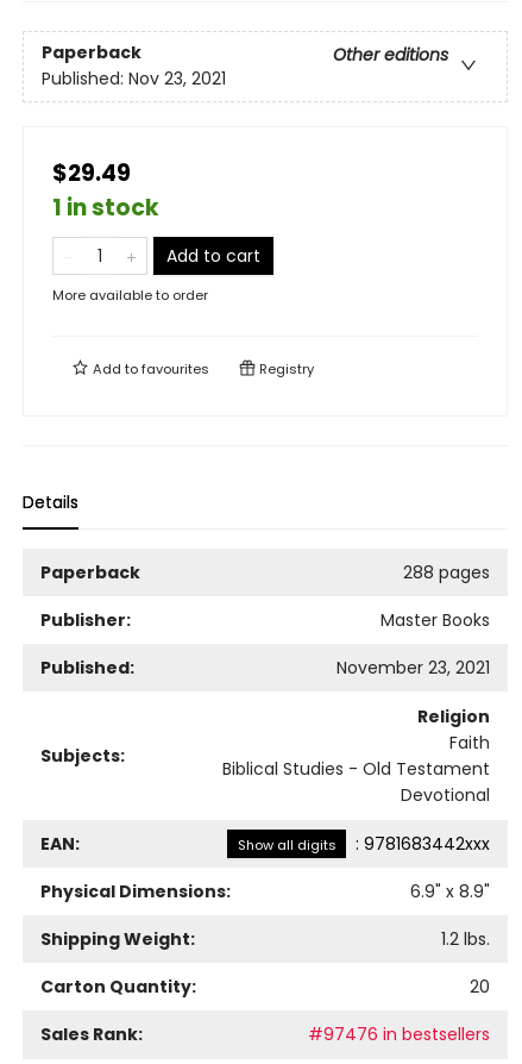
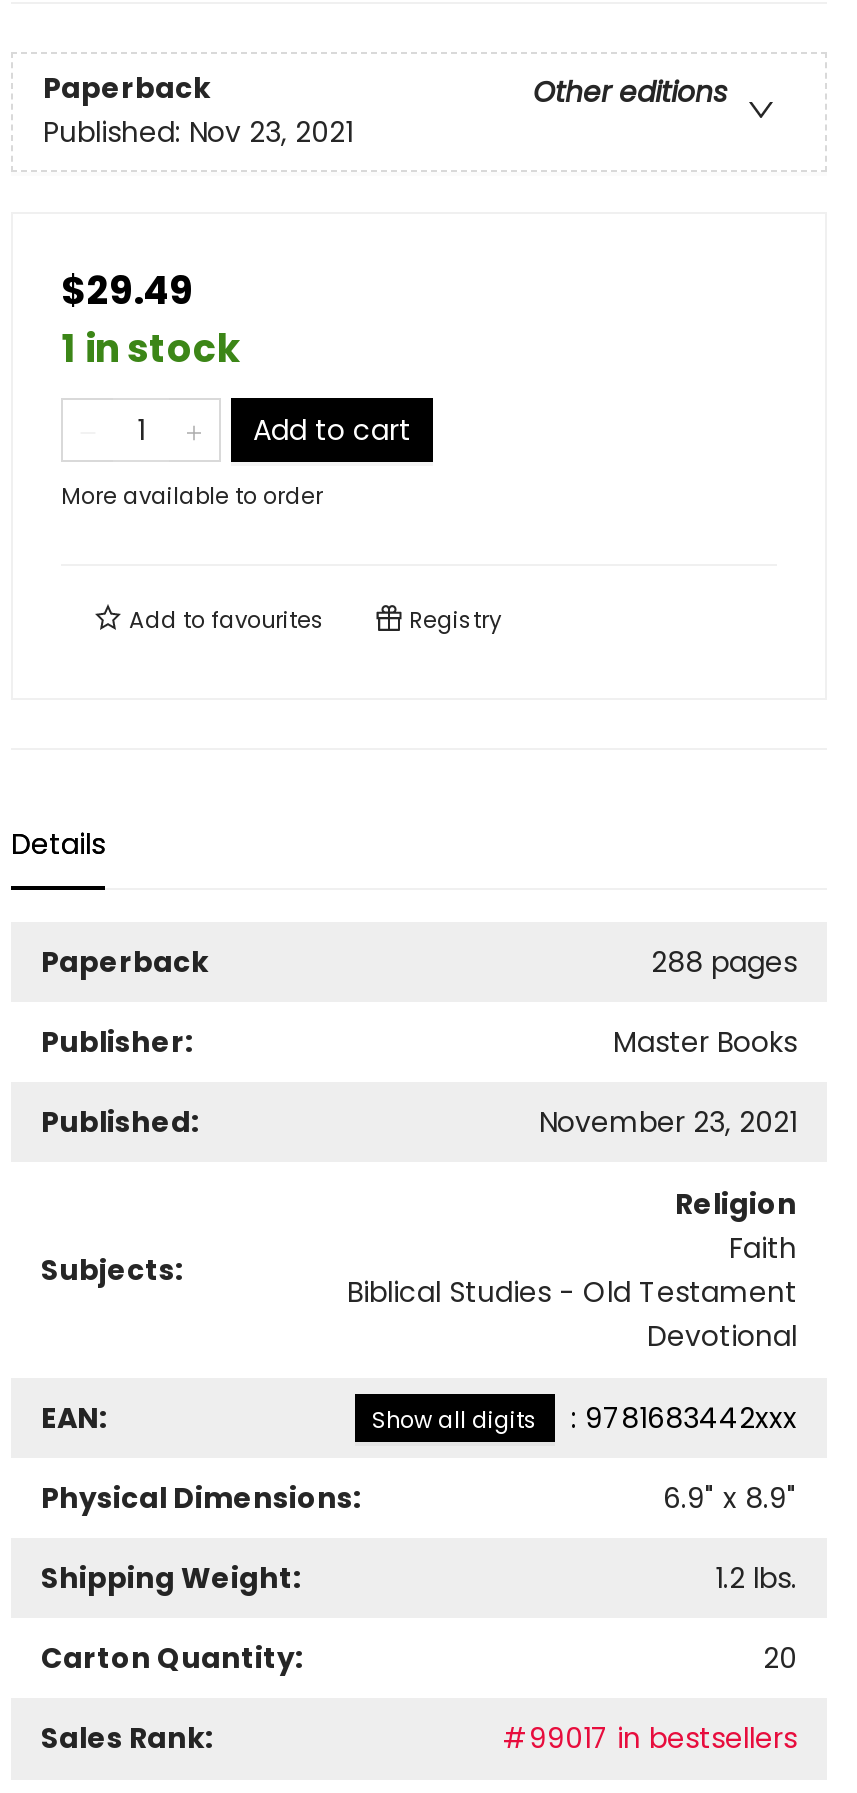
[308,1022,490,1046] #97476 in bestsellers -> [503,1718,797,1758] #99017 in bestsellers

